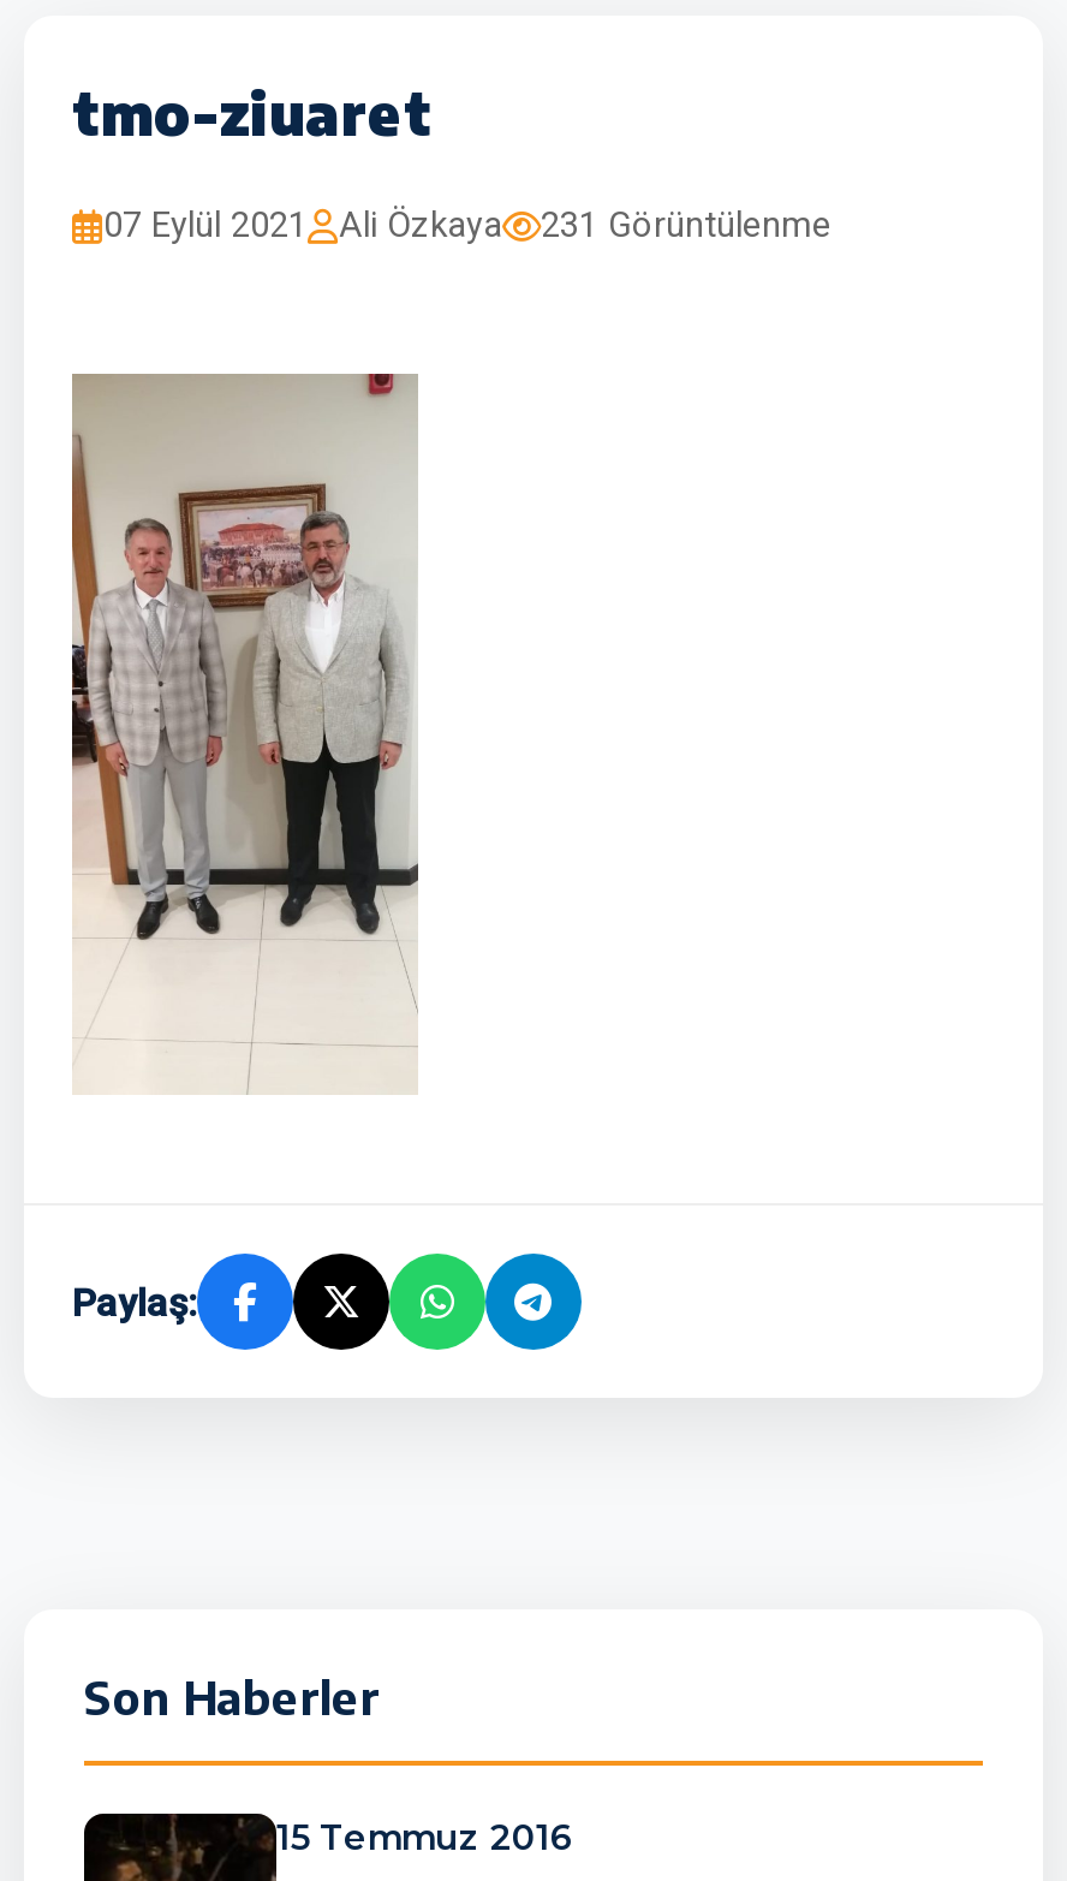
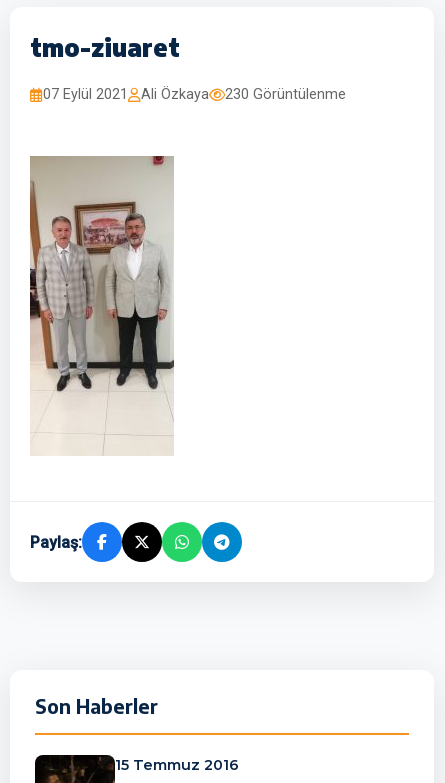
[541,206,831,246] 231 Görüntülenme -> [225,86,346,103] 230 Görüntülenme

